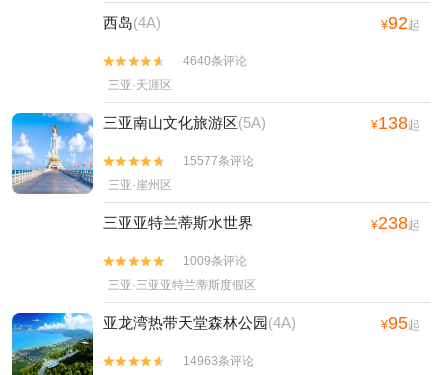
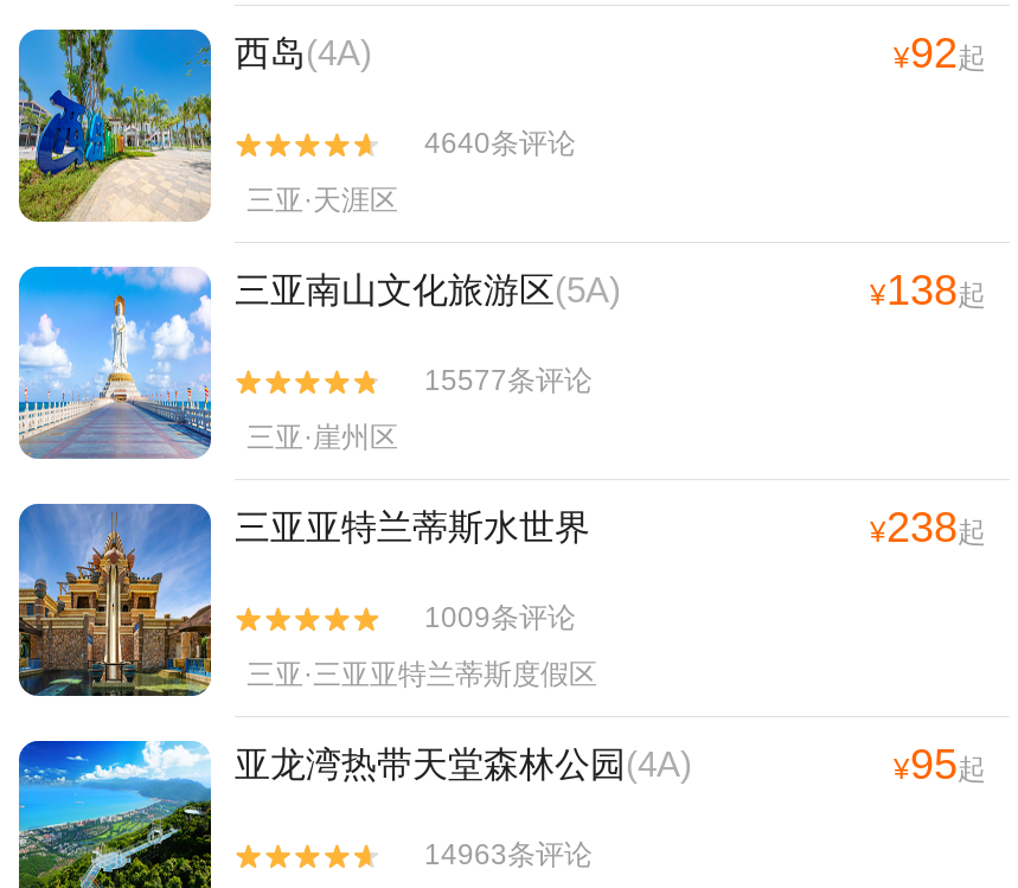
none -> [17,27,213,224] [image]
none -> [17,502,213,698] [image]

